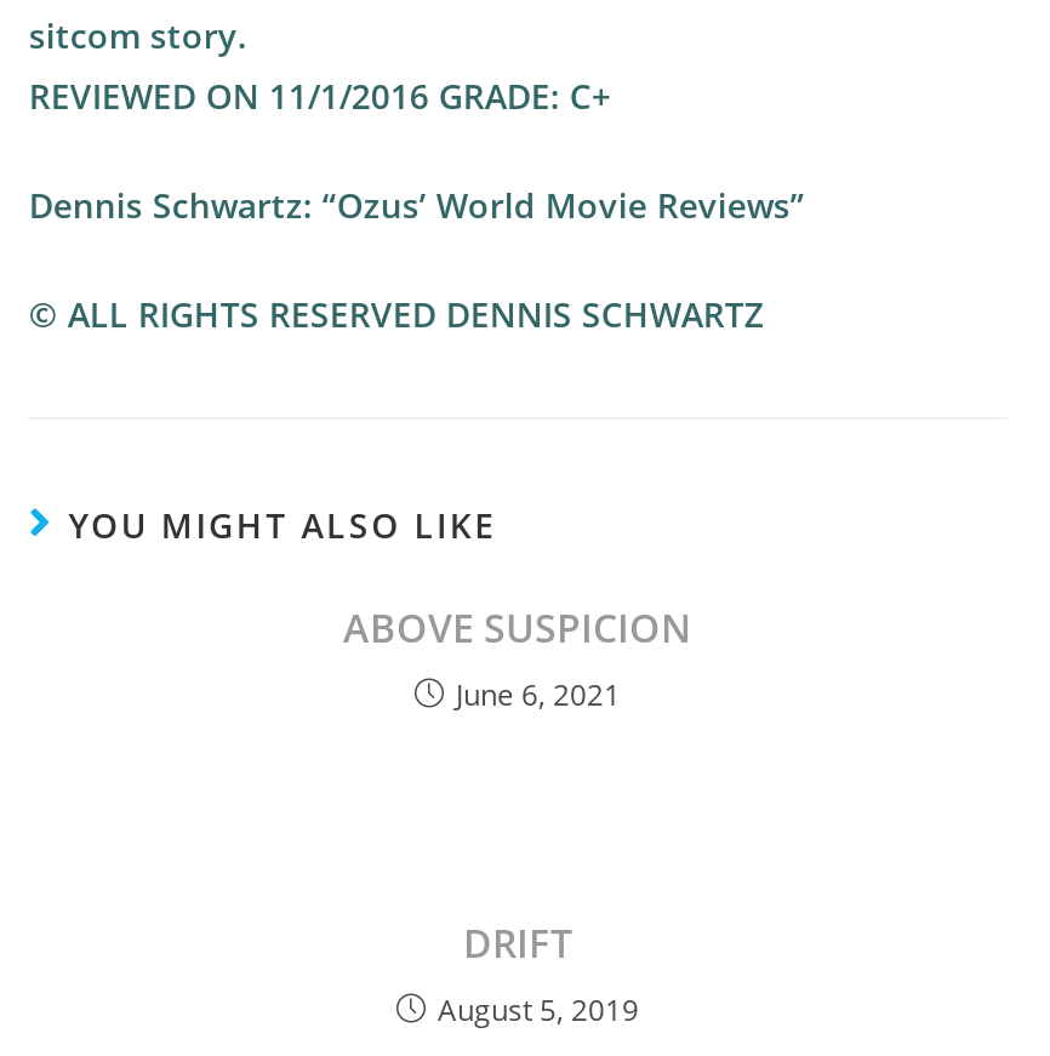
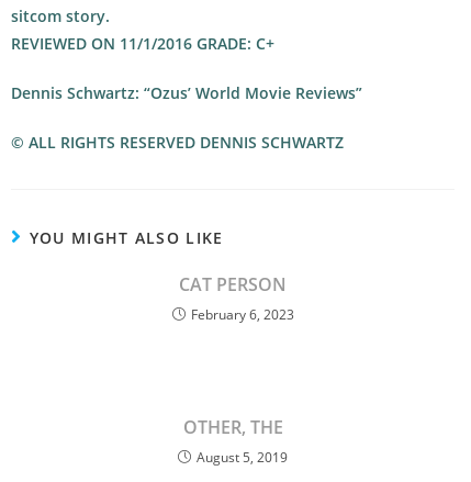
[343,601,692,715] ABOVE SUSPICION | June 6, 2021 -> [179,272,294,324] CAT PERSON | February 6, 2023
[463,917,572,970] DRIFT -> [183,415,283,439] OTHER, THE

